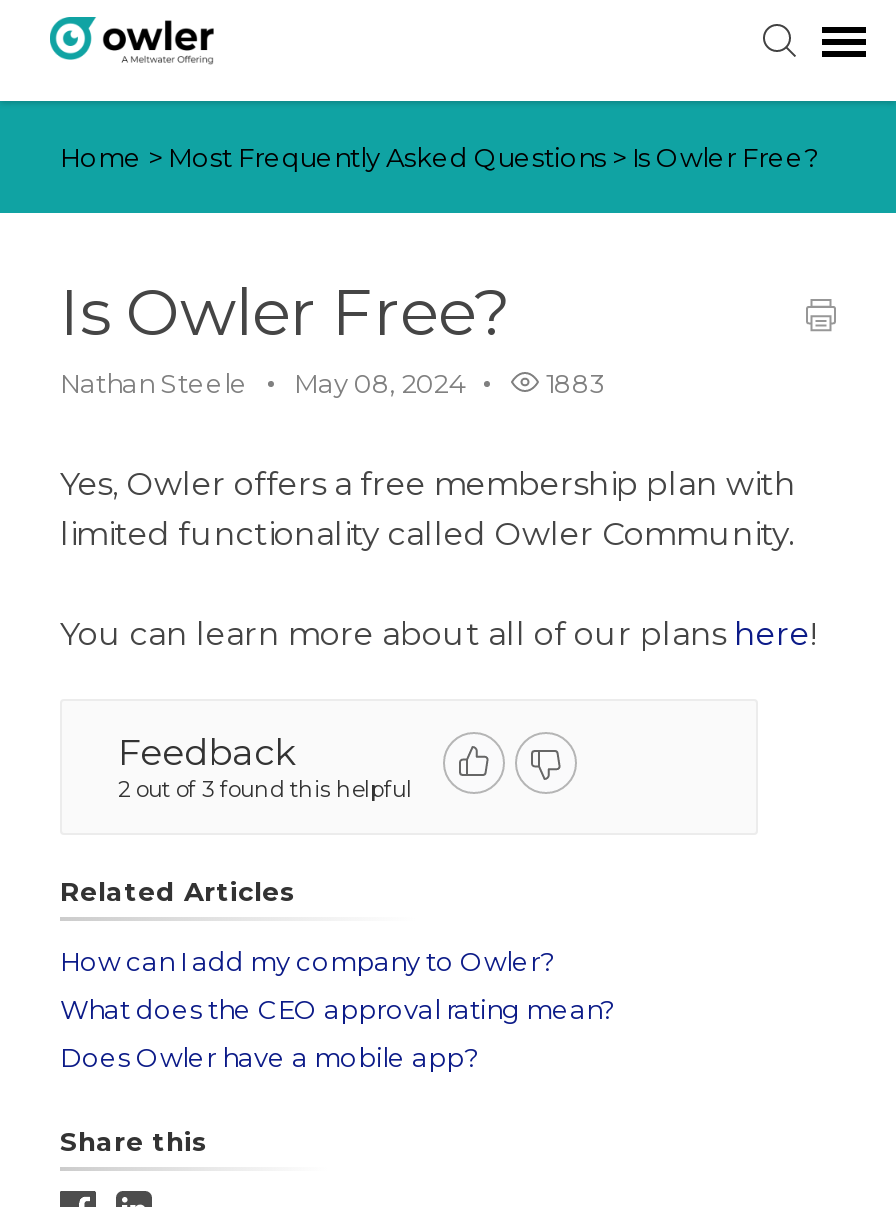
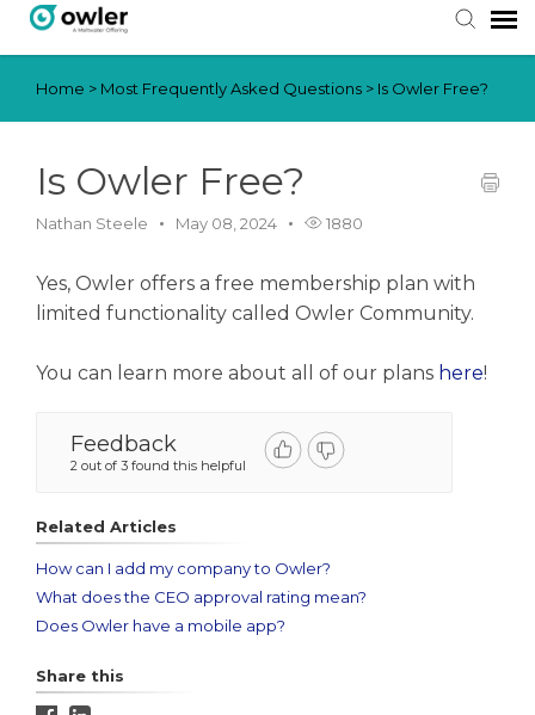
[540,367,606,399] 1883 -> [322,214,363,233] 1880

